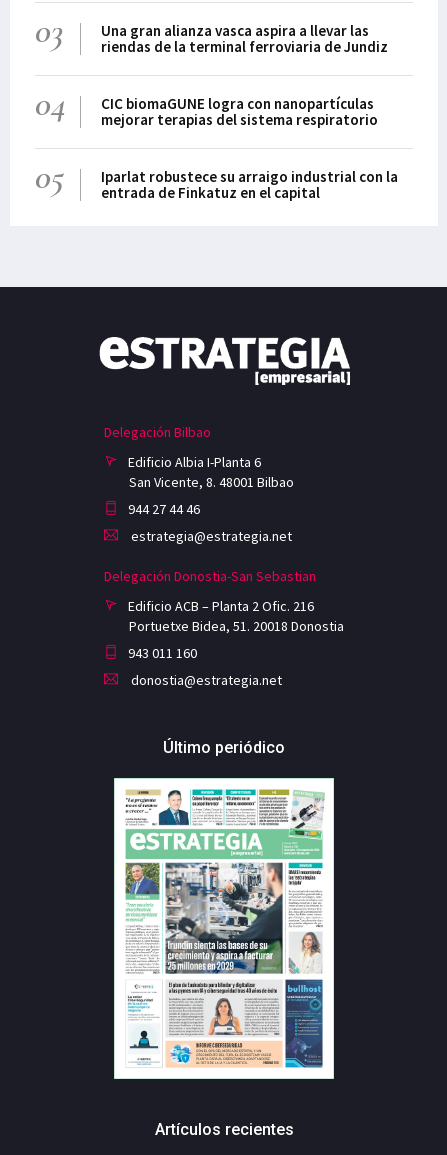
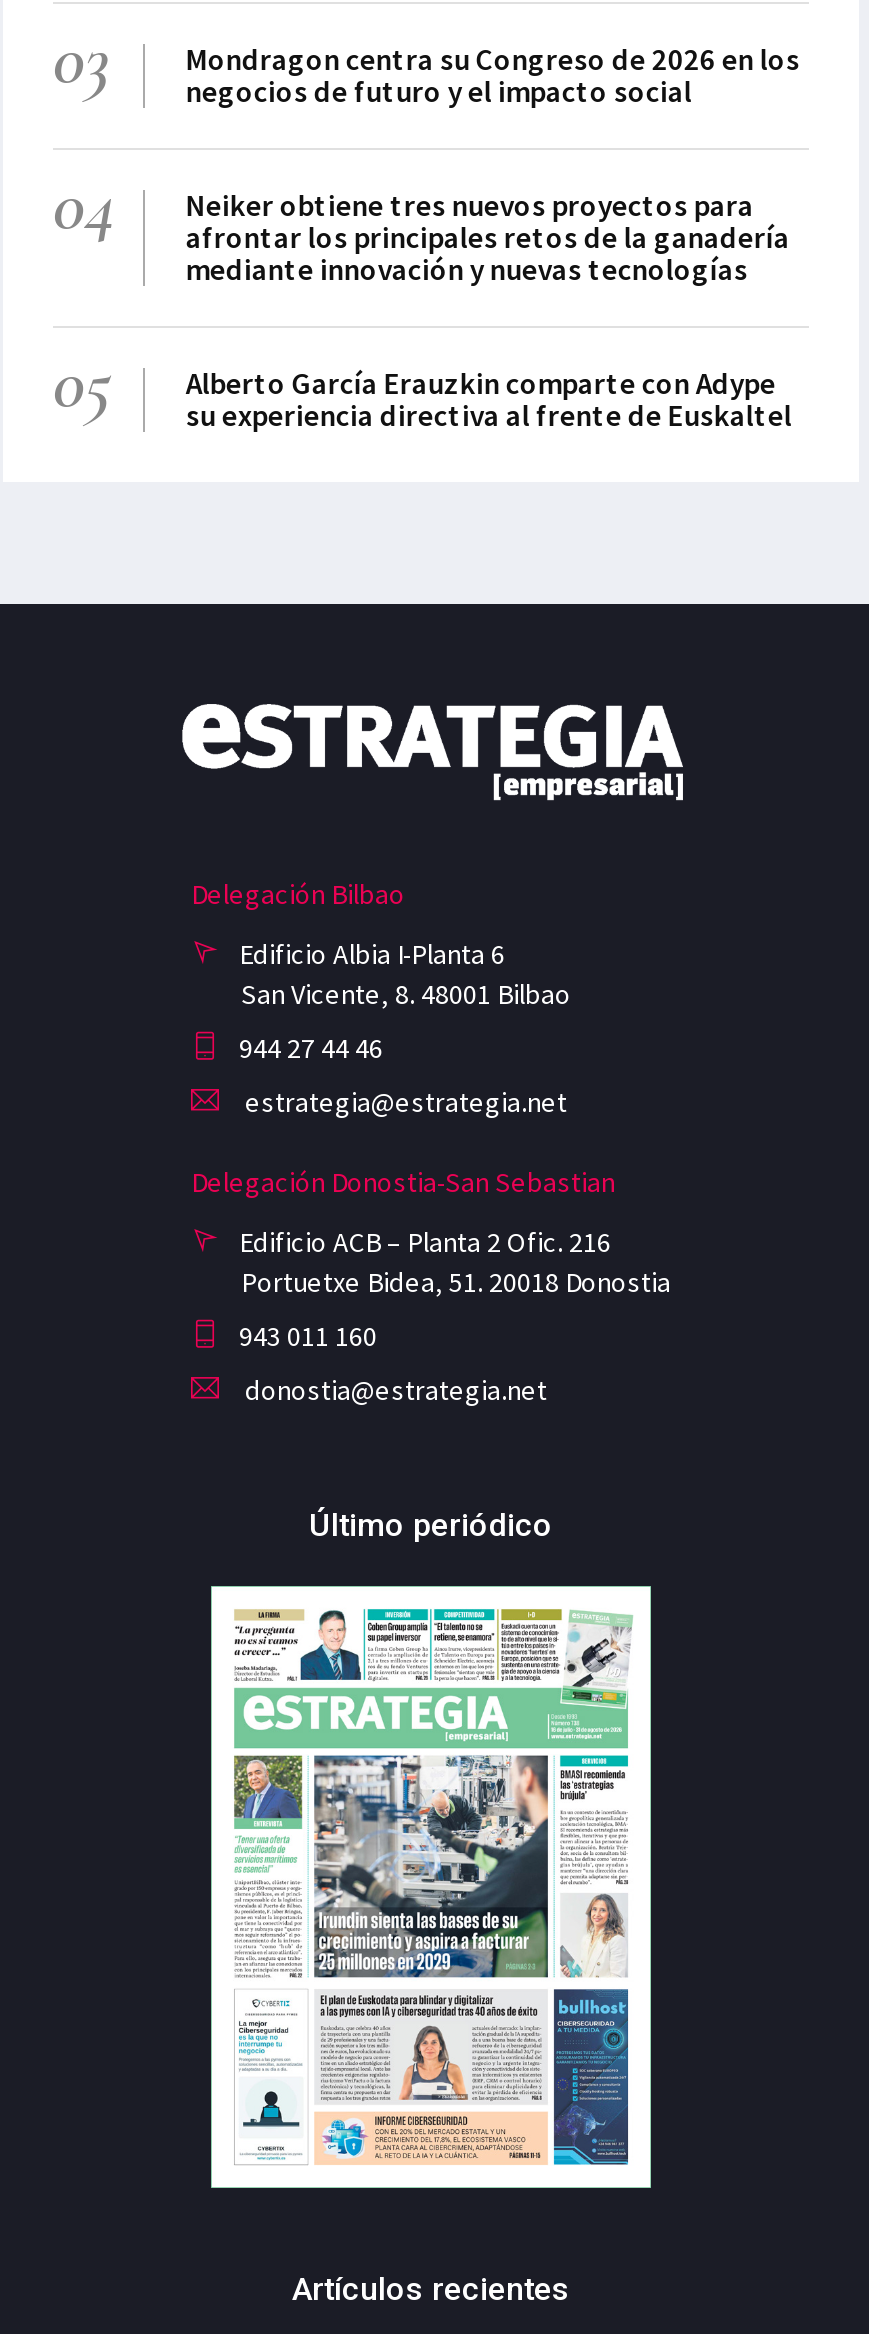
[101,21,388,56] Una gran alianza vasca aspira a llevar las | riendas de la terminal ferroviaria de Jundiz -> [186,40,800,110] Mondragon centra su Congreso de 2026 en los | negocios de futuro y el impacto social
[101,94,378,129] CIC biomaGUNE logra con nanopartículas | mejorar terapias del sistema respiratorio -> [186,186,790,288] Neiker obtiene tres nuevos proyectos para | afrontar los principales retos de la ganadería | mediante innovación y nuevas tecnologías
[101,167,398,202] Iparlat robustece su arraigo industrial con la | entrada de Finkatuz en el capital -> [186,364,792,434] Alberto García Erauzkin comparte con Adype | su experiencia directiva al frente de Euskaltel

